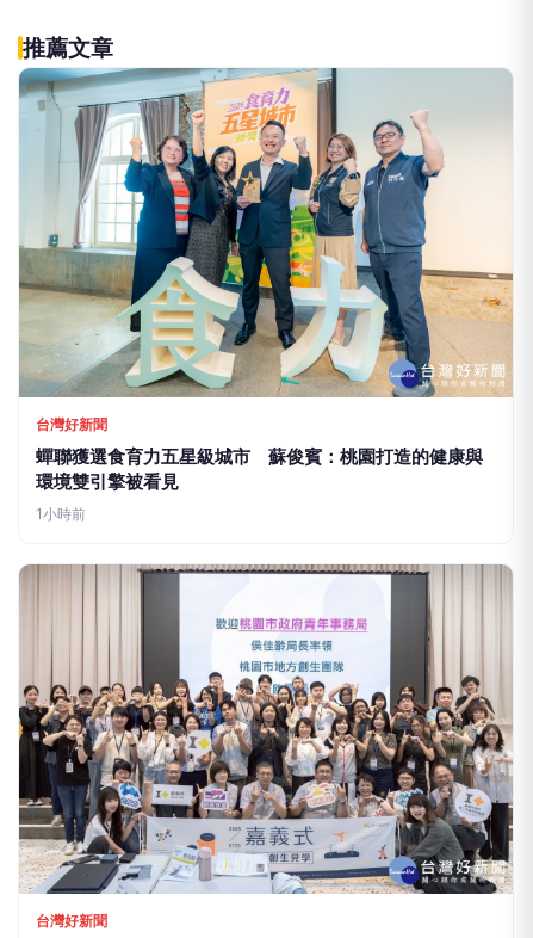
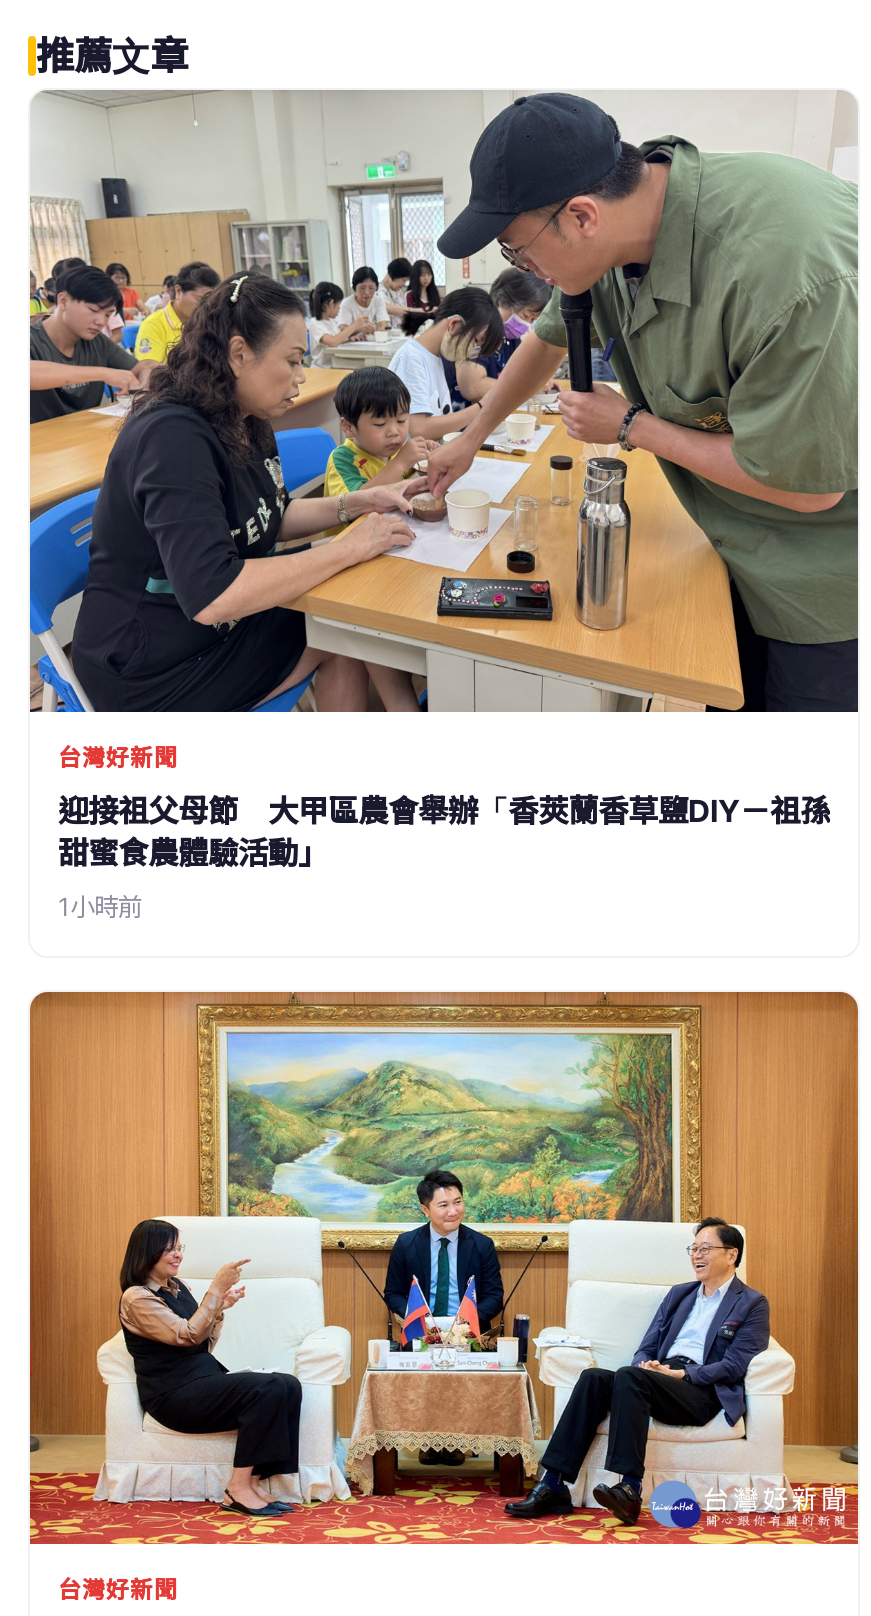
[18,68,514,493] [image] | 蟬聯獲選食育力五星級城市 蘇俊賓：桃園打造的健康與 | 環境雙引擎被看見 -> [28,90,860,872] [image] | 迎接祖父母節 大甲區農會舉辦「香莢蘭香草鹽DIY－祖孫 | 甜蜜食農體驗活動」
[18,564,513,895] [image] -> [28,992,860,1546] [image]

